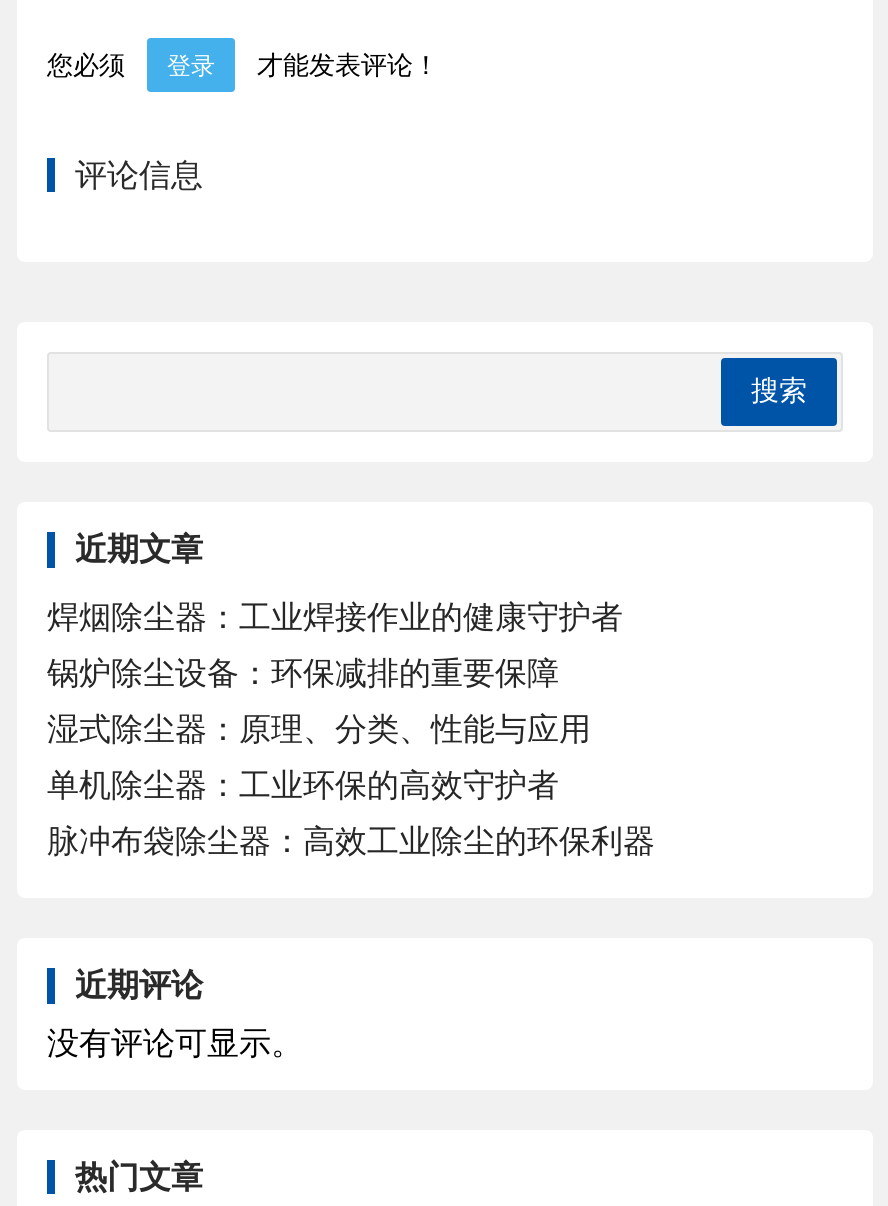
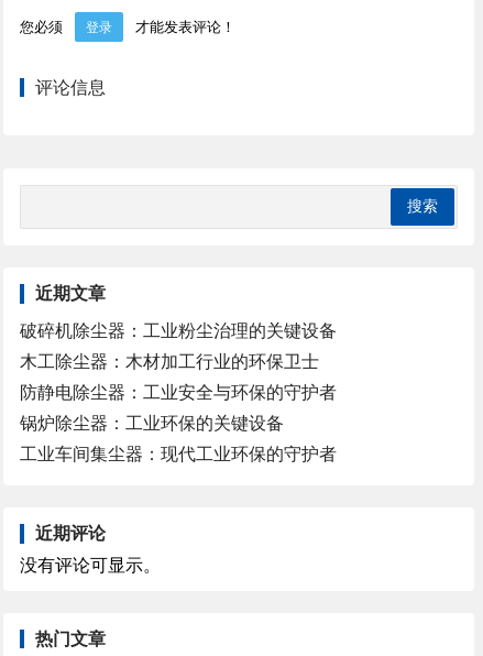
[47,594,655,862] 焊烟除尘器：工业焊接作业的健康守护者 | 锅炉除尘设备：环保减排的重要保障 | 湿式除尘器：原理、分类、性能与应用 | 单机除尘器：工业环保的高效守护者 | 脉冲布袋除尘器：高效工业除尘的环保利器 -> [20,318,337,466] 破碎机除尘器：工业粉尘治理的关键设备 | 木工除尘器：木材加工行业的环保卫士 | 防静电除尘器：工业安全与环保的守护者 | 锅炉除尘器：工业环保的关键设备 | 工业车间集尘器：现代工业环保的守护者

